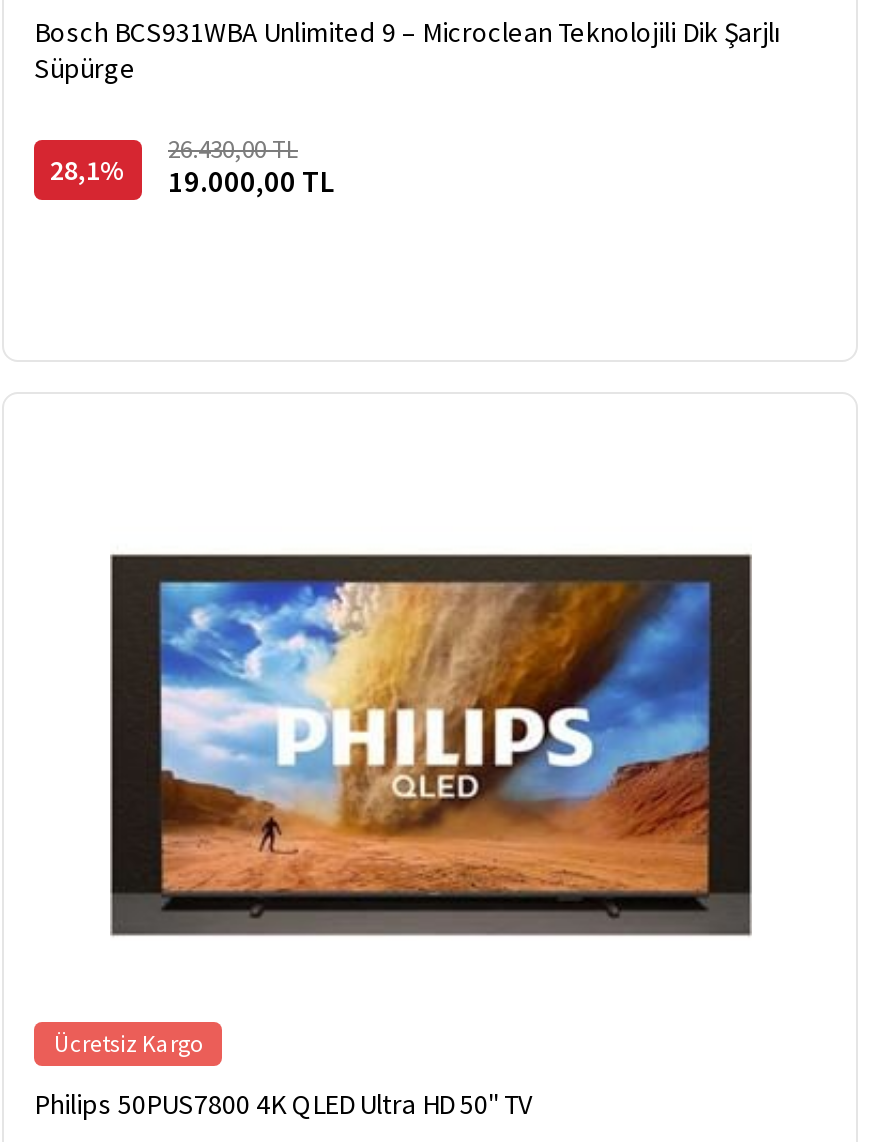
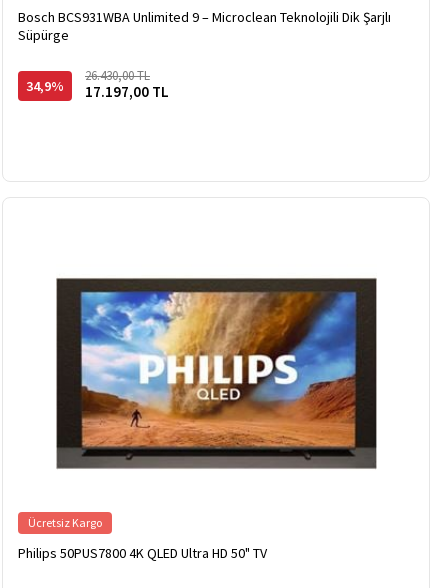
[50,152,126,188] 28,1% -> [26,77,64,95] 34,9%
[168,162,336,200] 19.000,00 TL -> [85,82,169,101] 17.197,00 TL

